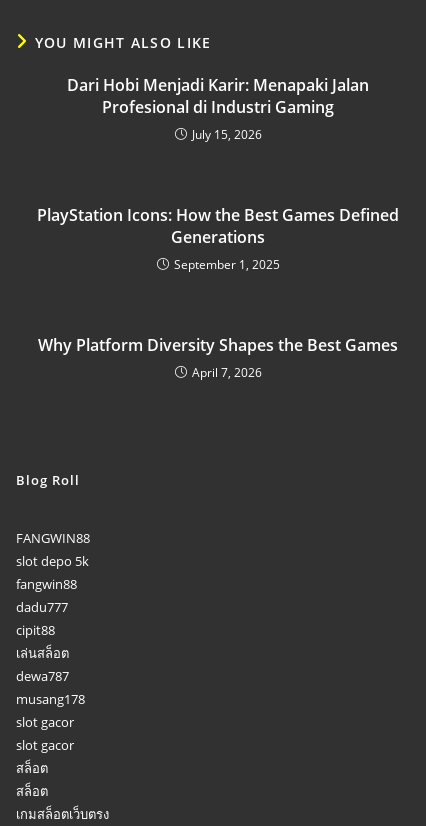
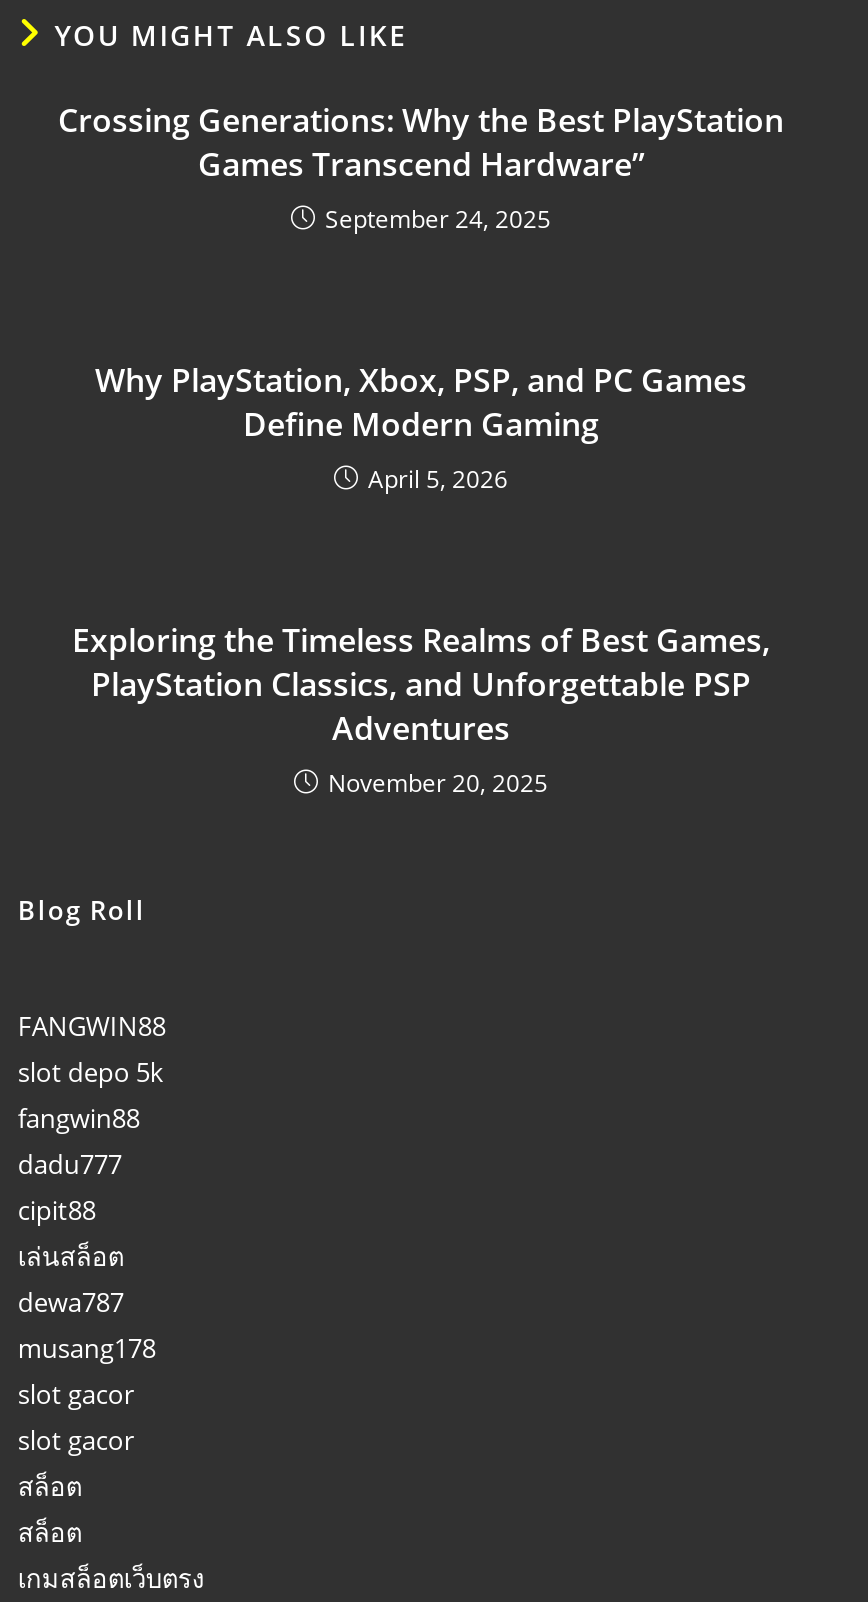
[67,74,369,143] Dari Hobi Menjadi Karir: Menapaki Jalan | Profesional di Industri Gaming | July 15, 2026 -> [58,98,784,236] Crossing Generations: Why the Best PlayStation | Games Transcend Hardware” | September 24, 2025
[37,204,399,273] PlayStation Icons: How the Best Games Defined | Generations | September 1, 2025 -> [95,358,747,496] Why PlayStation, Xbox, PSP, and PC Games | Define Modern Gaming | April 5, 2026
[38,334,398,381] Why Platform Diversity Shapes the Best Games | April 7, 2026 -> [72,618,770,800] Exploring the Timeless Realms of Best Games, | PlayStation Classics, and Unforgettable PSP | Adventures | November 20, 2025

